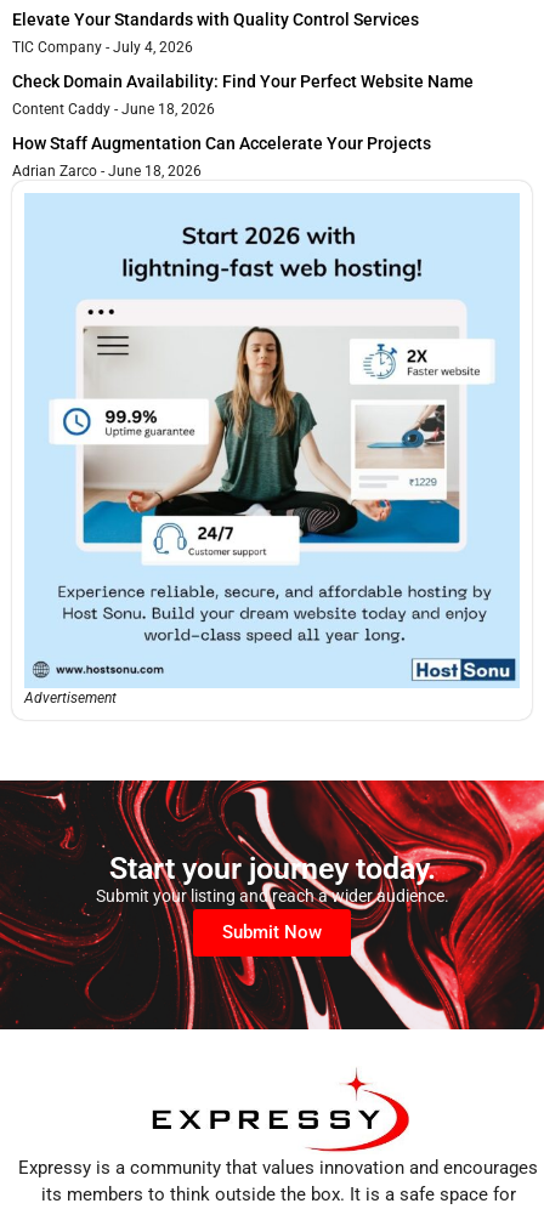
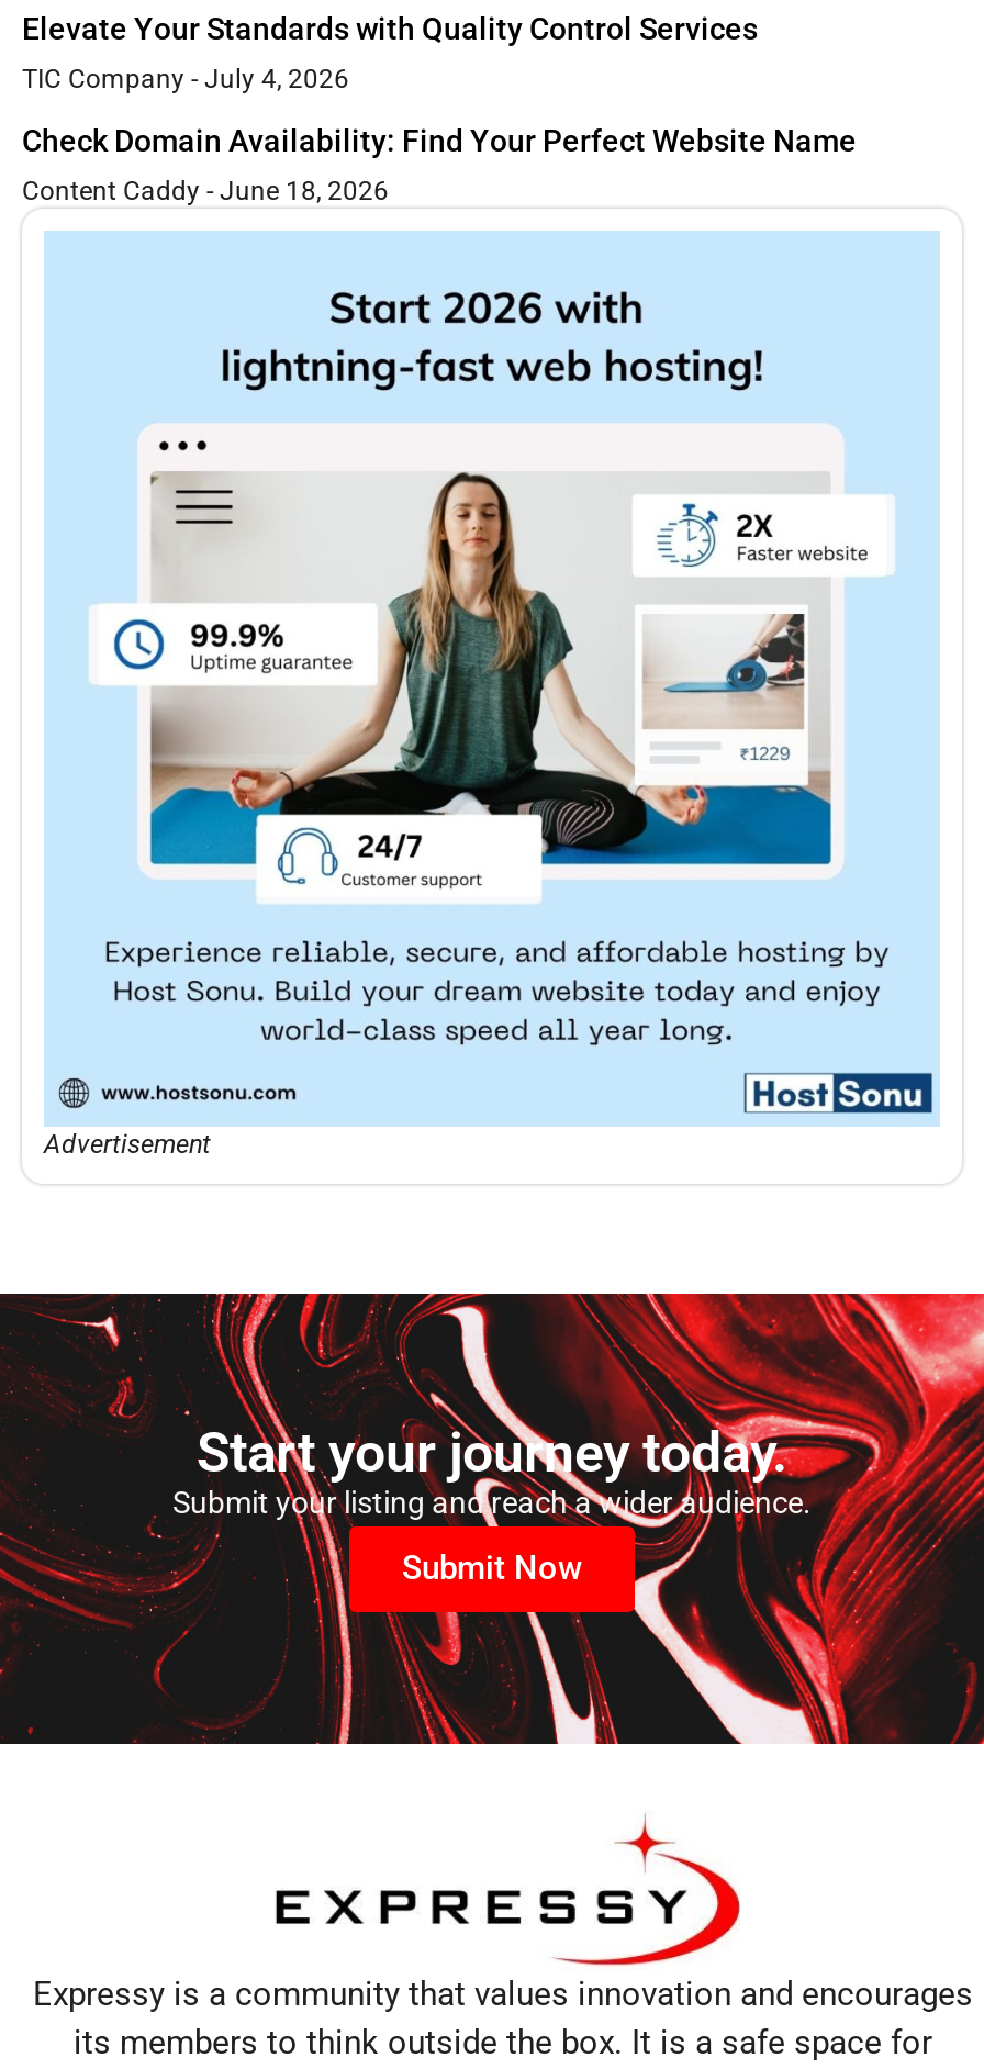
[12,133,431,179] How Staff Augmentation Can Accelerate Your Projects | Adrian Zarco June 18, 2026 -> none

